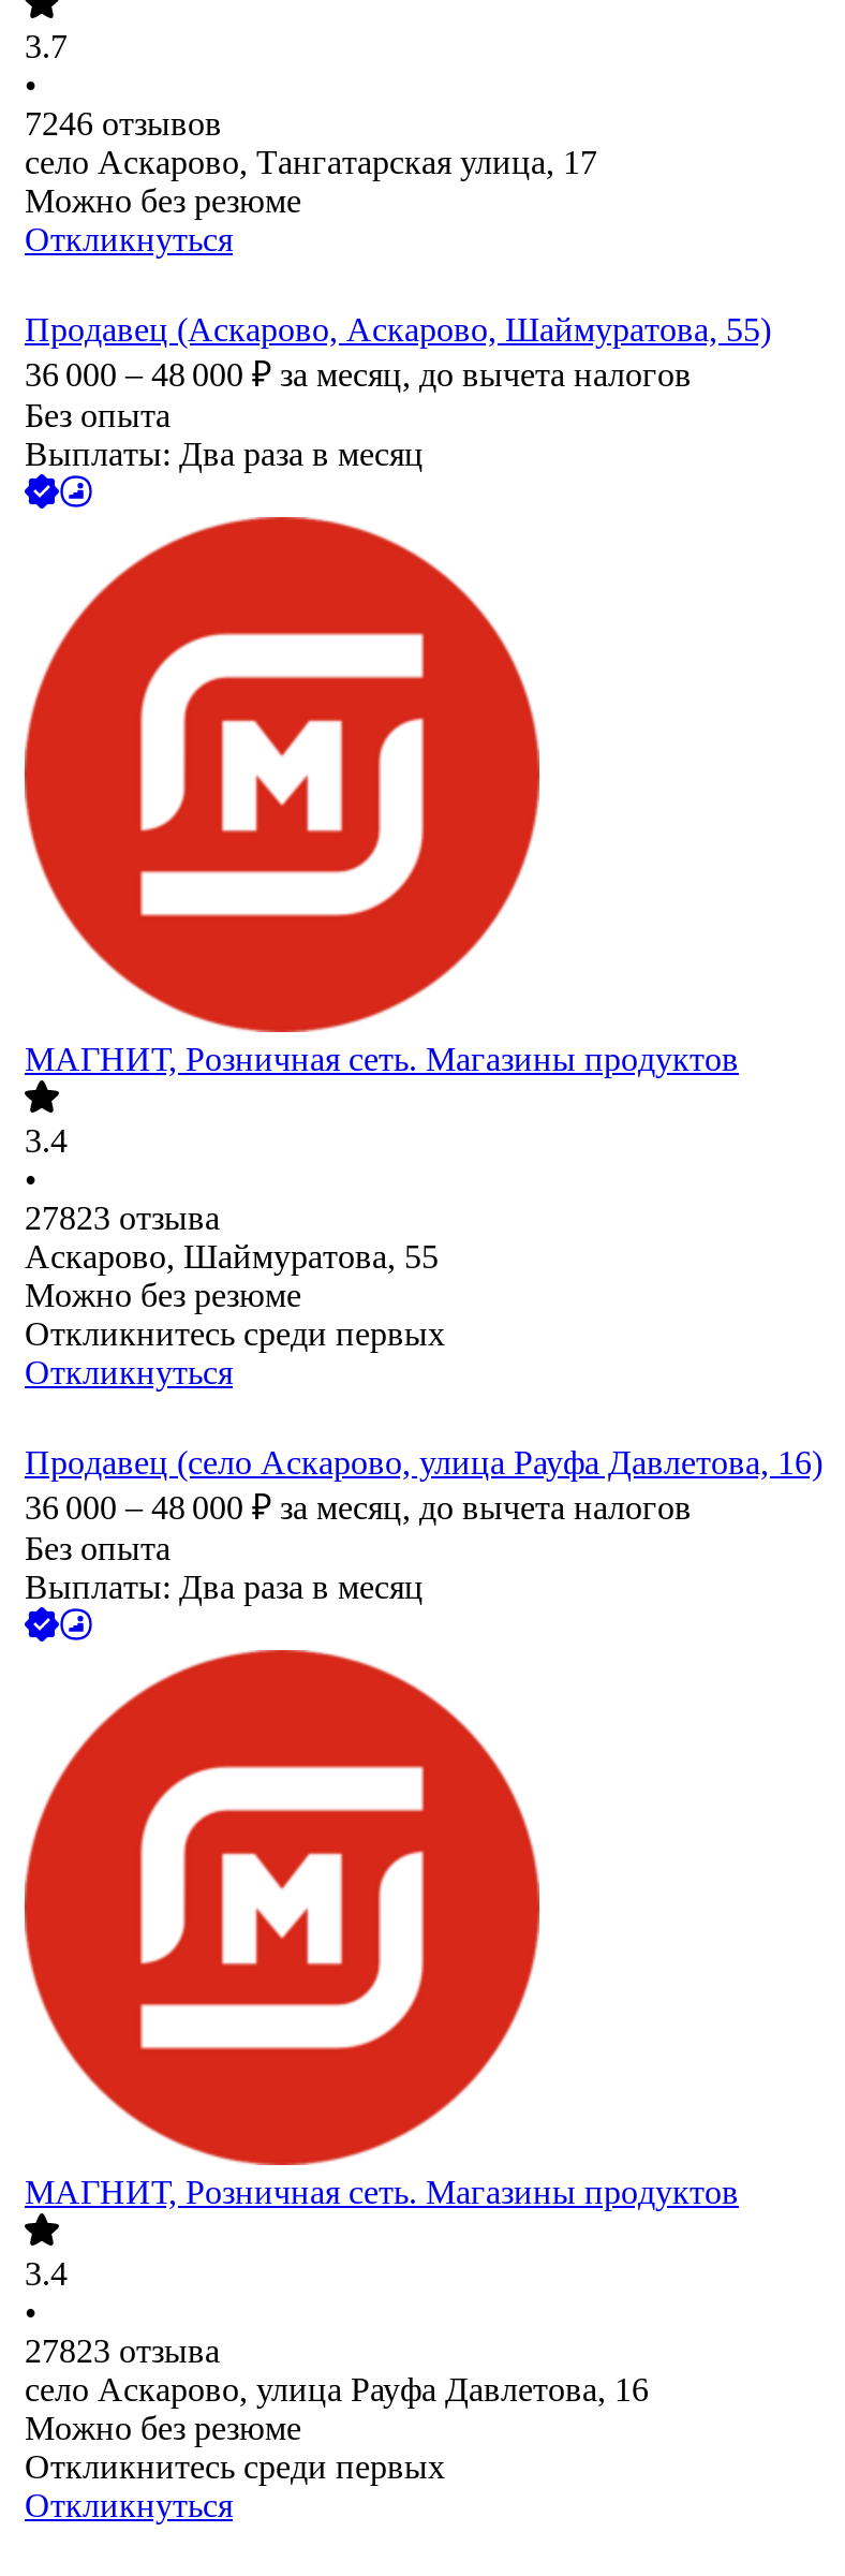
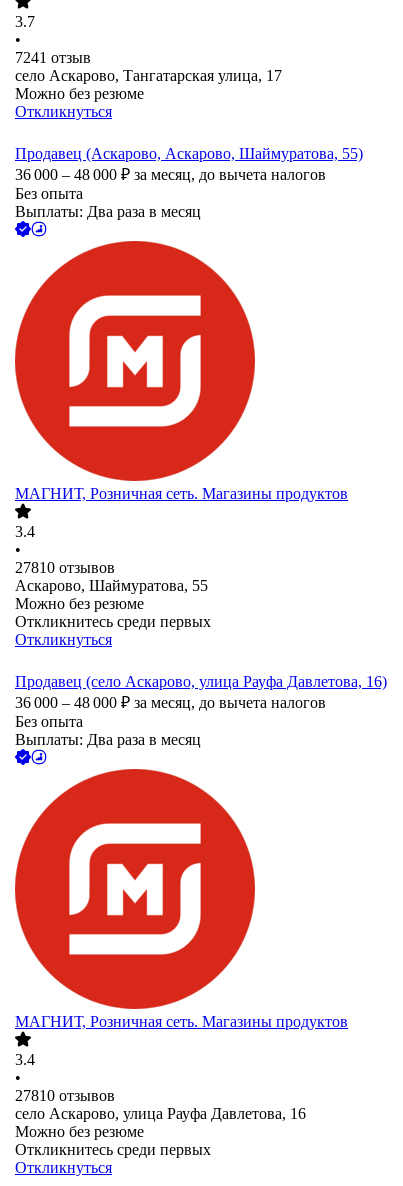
[25,106,222,142] 7246 отзывов -> [15,49,91,66] 7241 отзыв
[25,1200,220,1237] 27823 отзыва -> [15,559,115,576] 27810 отзывов
[25,2333,220,2370] 27823 отзыва -> [15,1087,115,1104] 27810 отзывов

